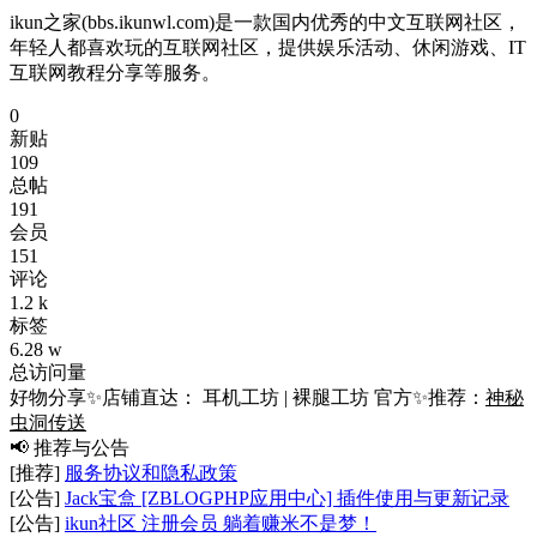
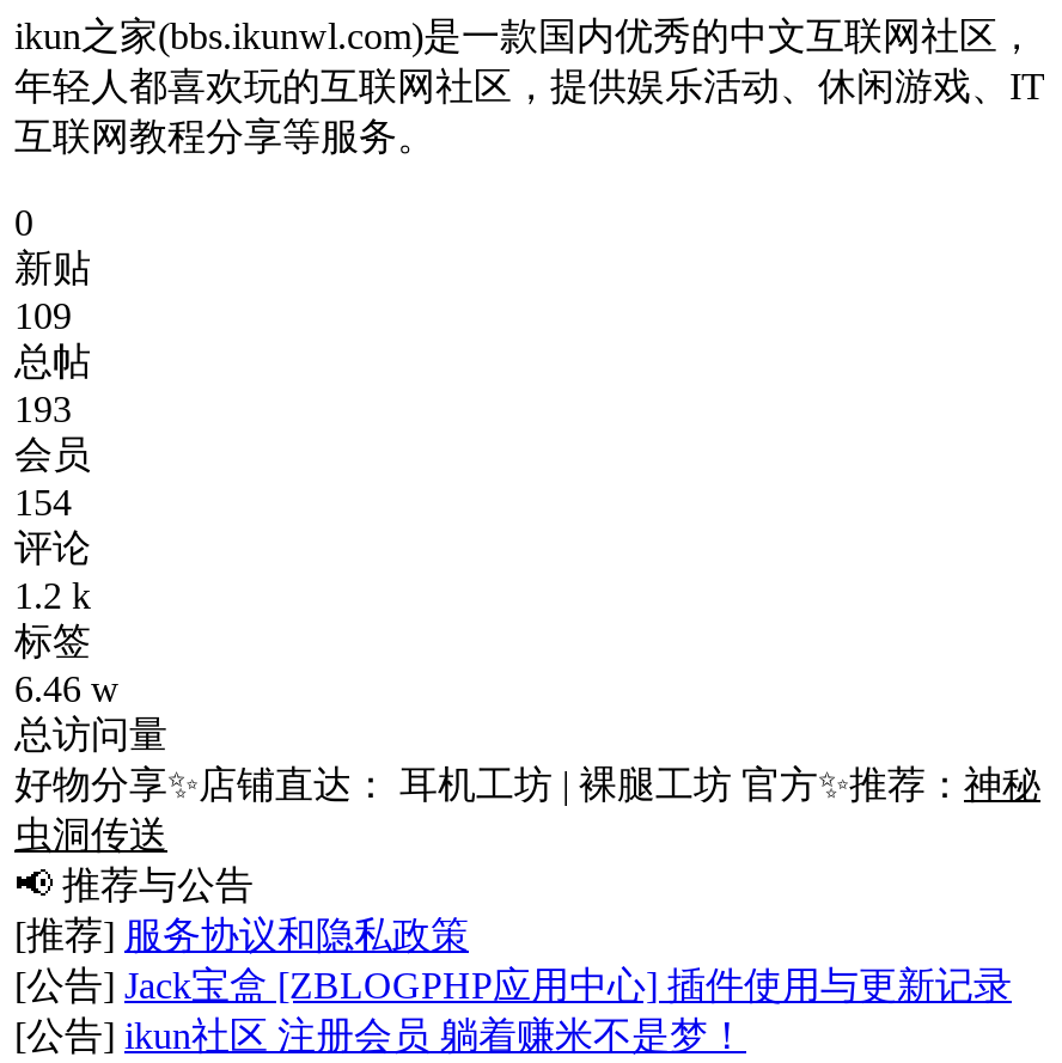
[10,199,38,219] 191 -> [14,388,72,429] 193
[10,246,38,266] 151 -> [14,482,72,522] 154
[10,339,62,359] 6.28 w -> [14,668,120,709] 6.46 w

